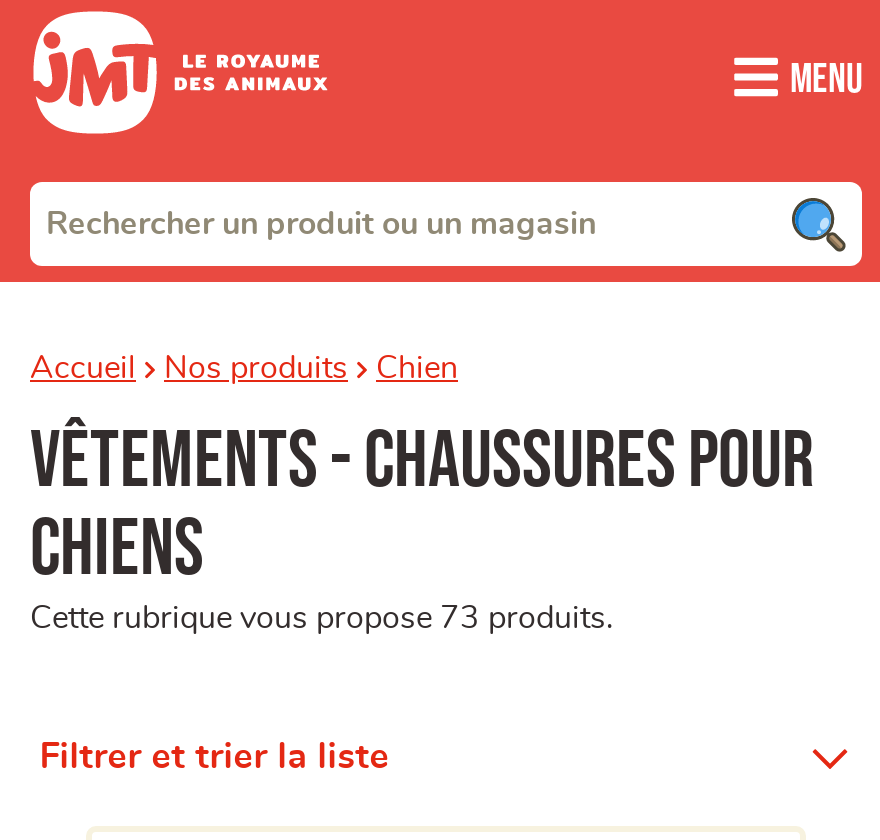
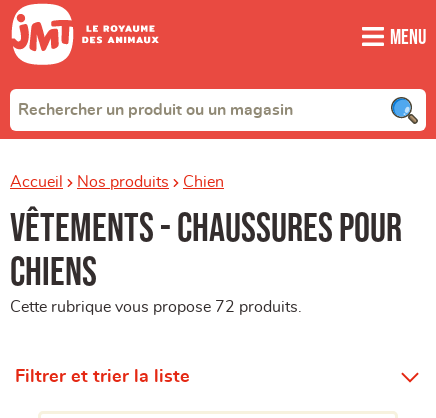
[30,601,614,633] Cette rubrique vous propose 73 produits. -> [10,299,302,315] Cette rubrique vous propose 72 produits.

